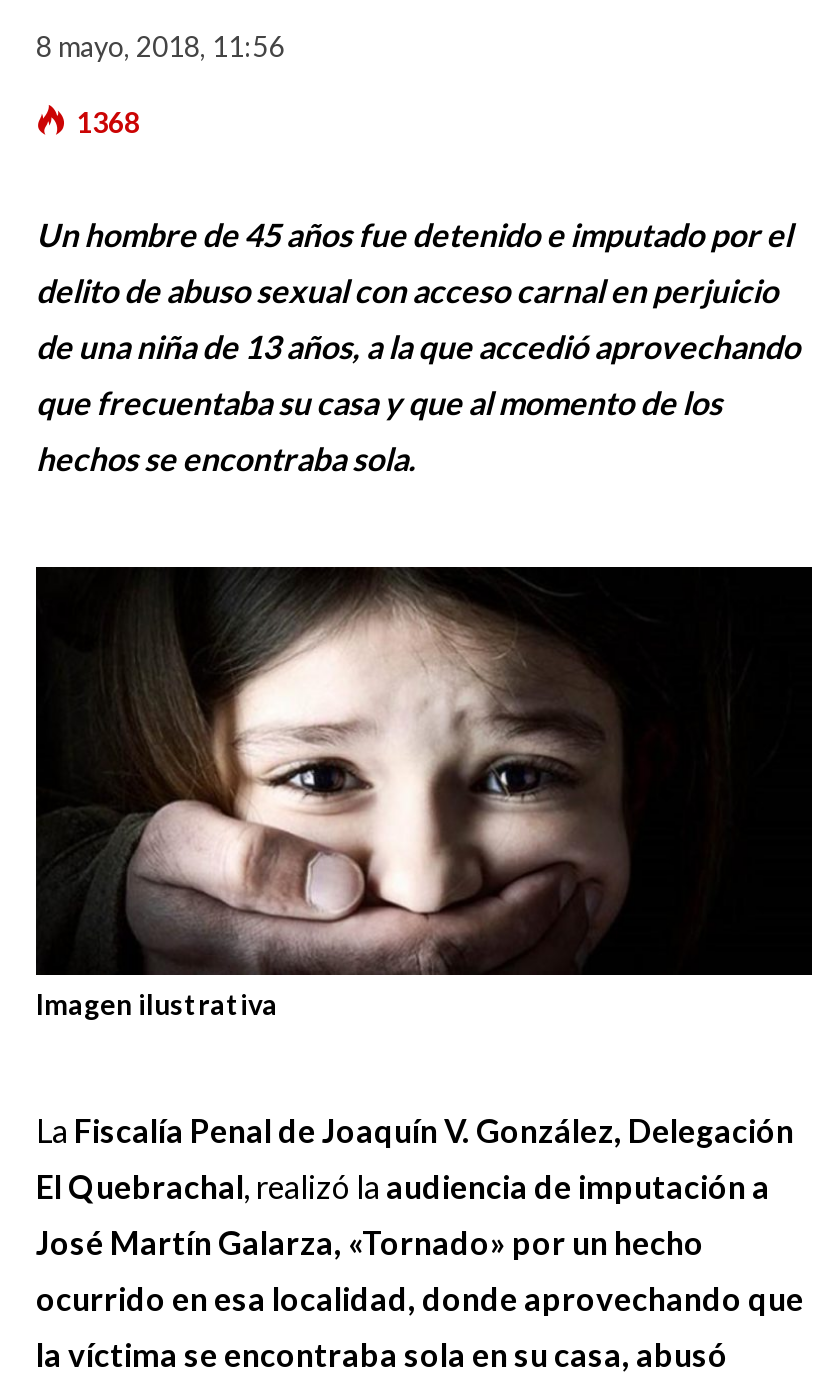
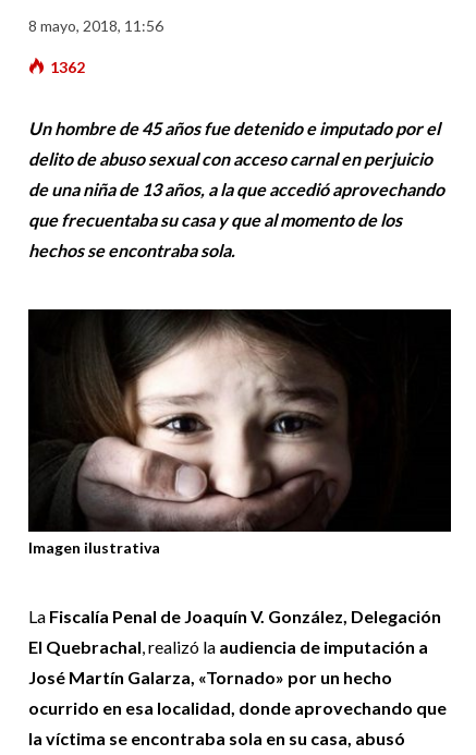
[70,105,140,139] 1368 -> [47,58,85,76] 1362

